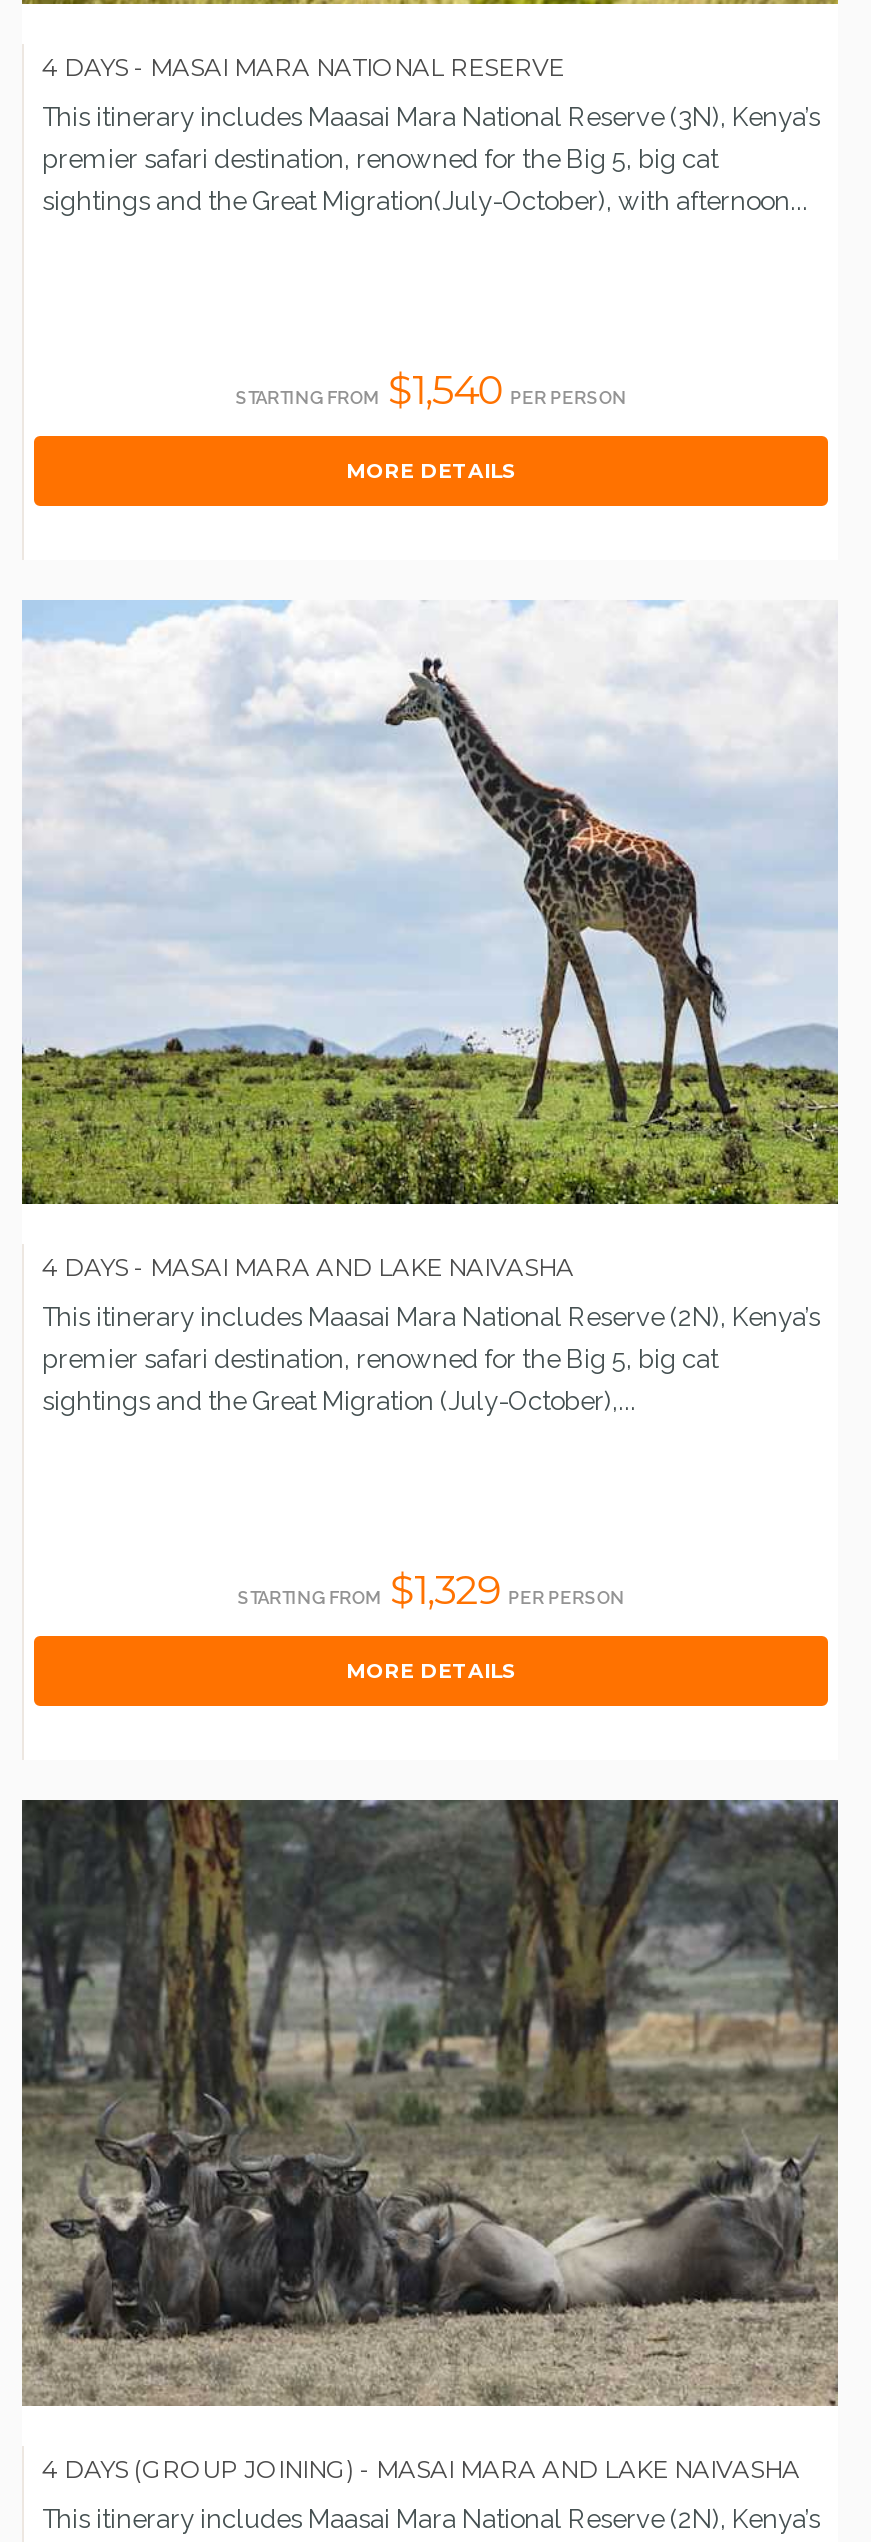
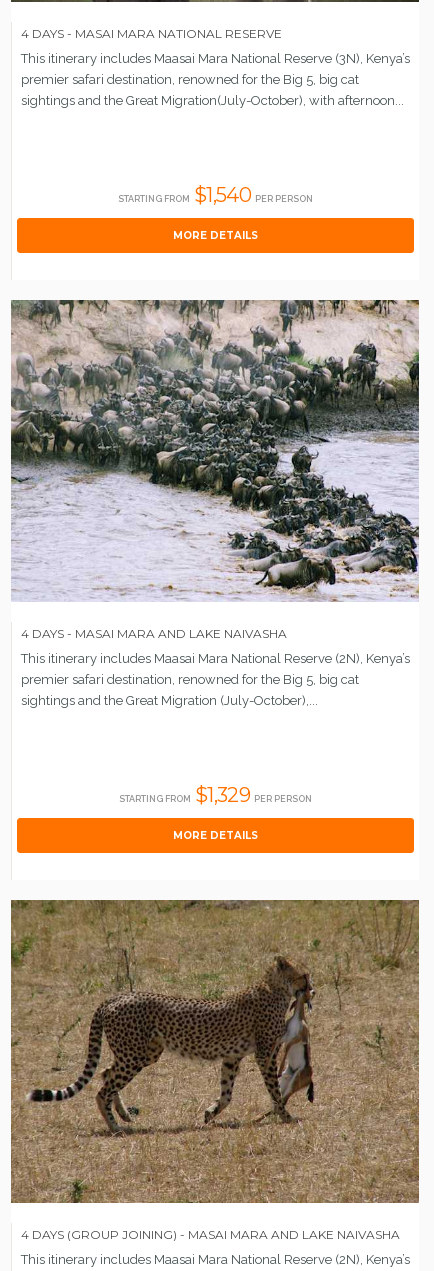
[20,600,840,1206] [image] -> [10,299,420,602] [image]
[22,1798,840,2406] [image] -> [11,899,420,1203] [image]

